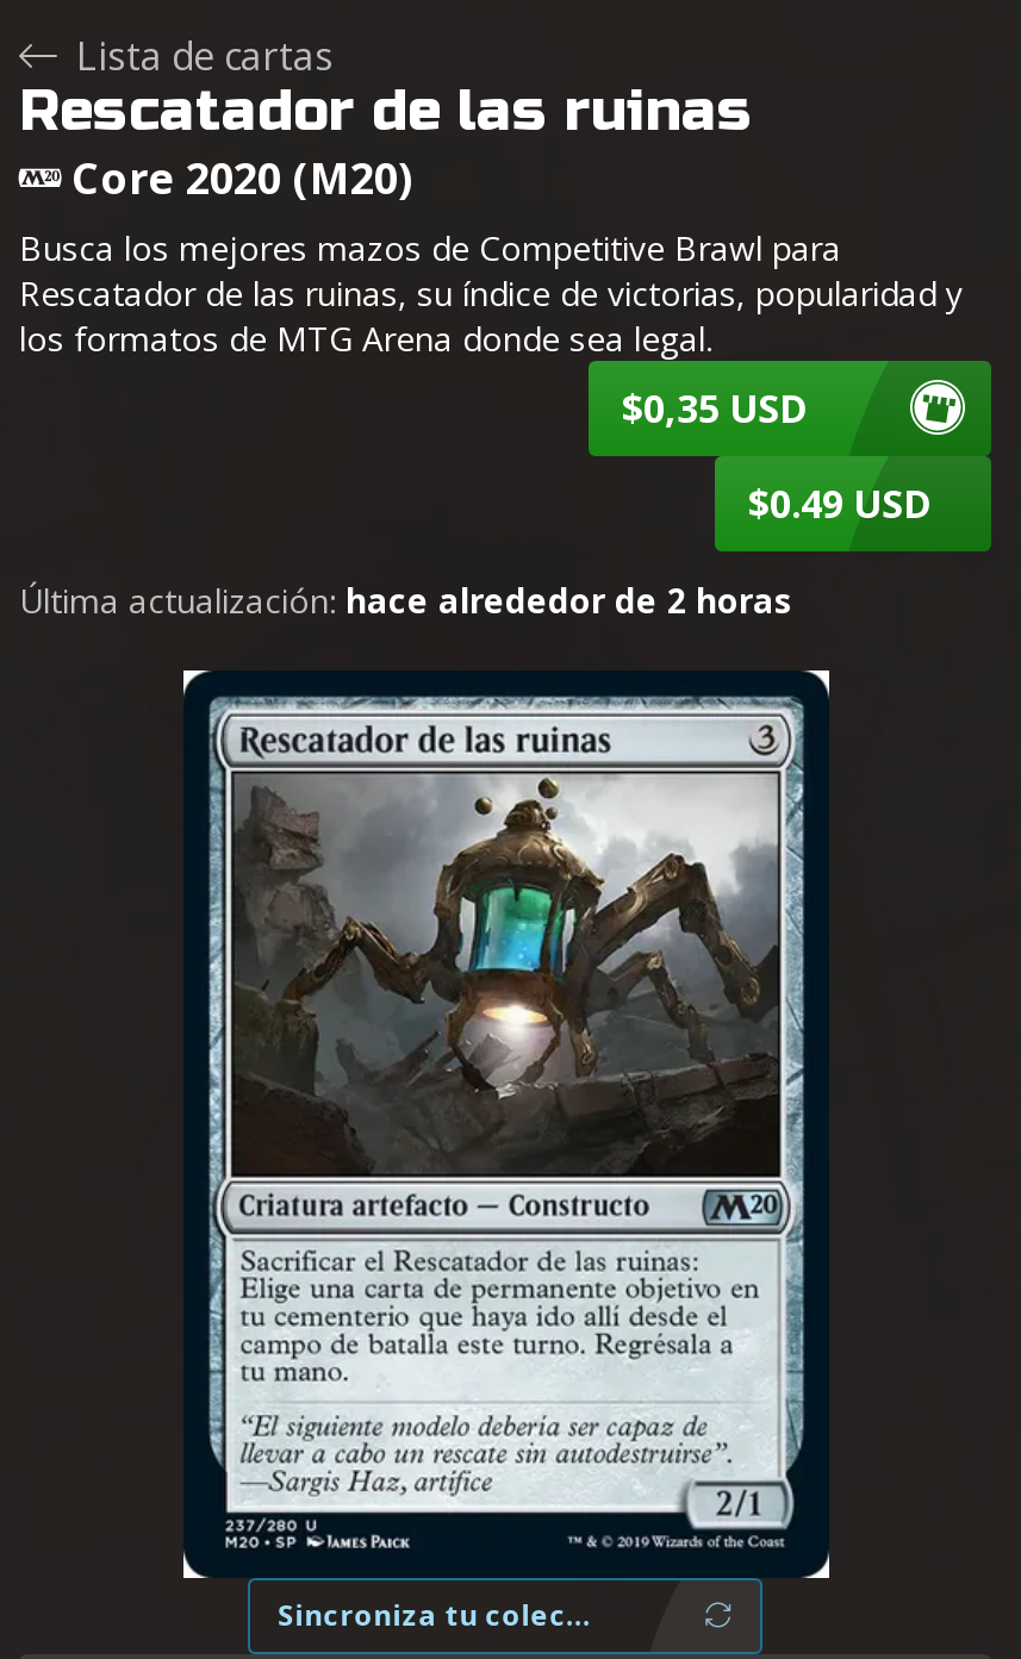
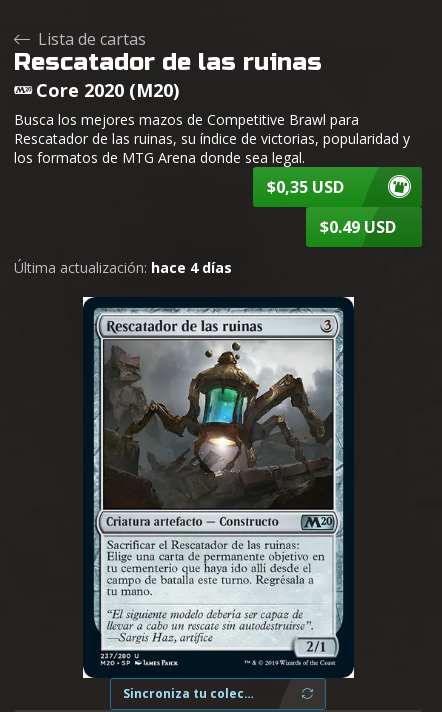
[19,578,793,623] Última actualización: hace alrededor de 2 horas -> [14,258,232,277] Última actualización: hace 4 días

